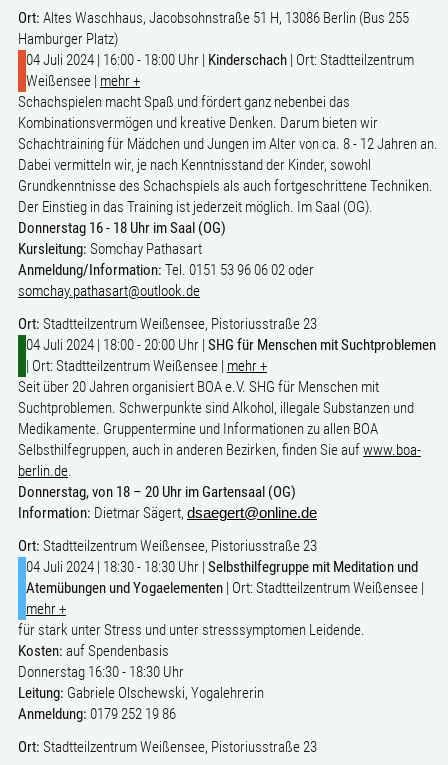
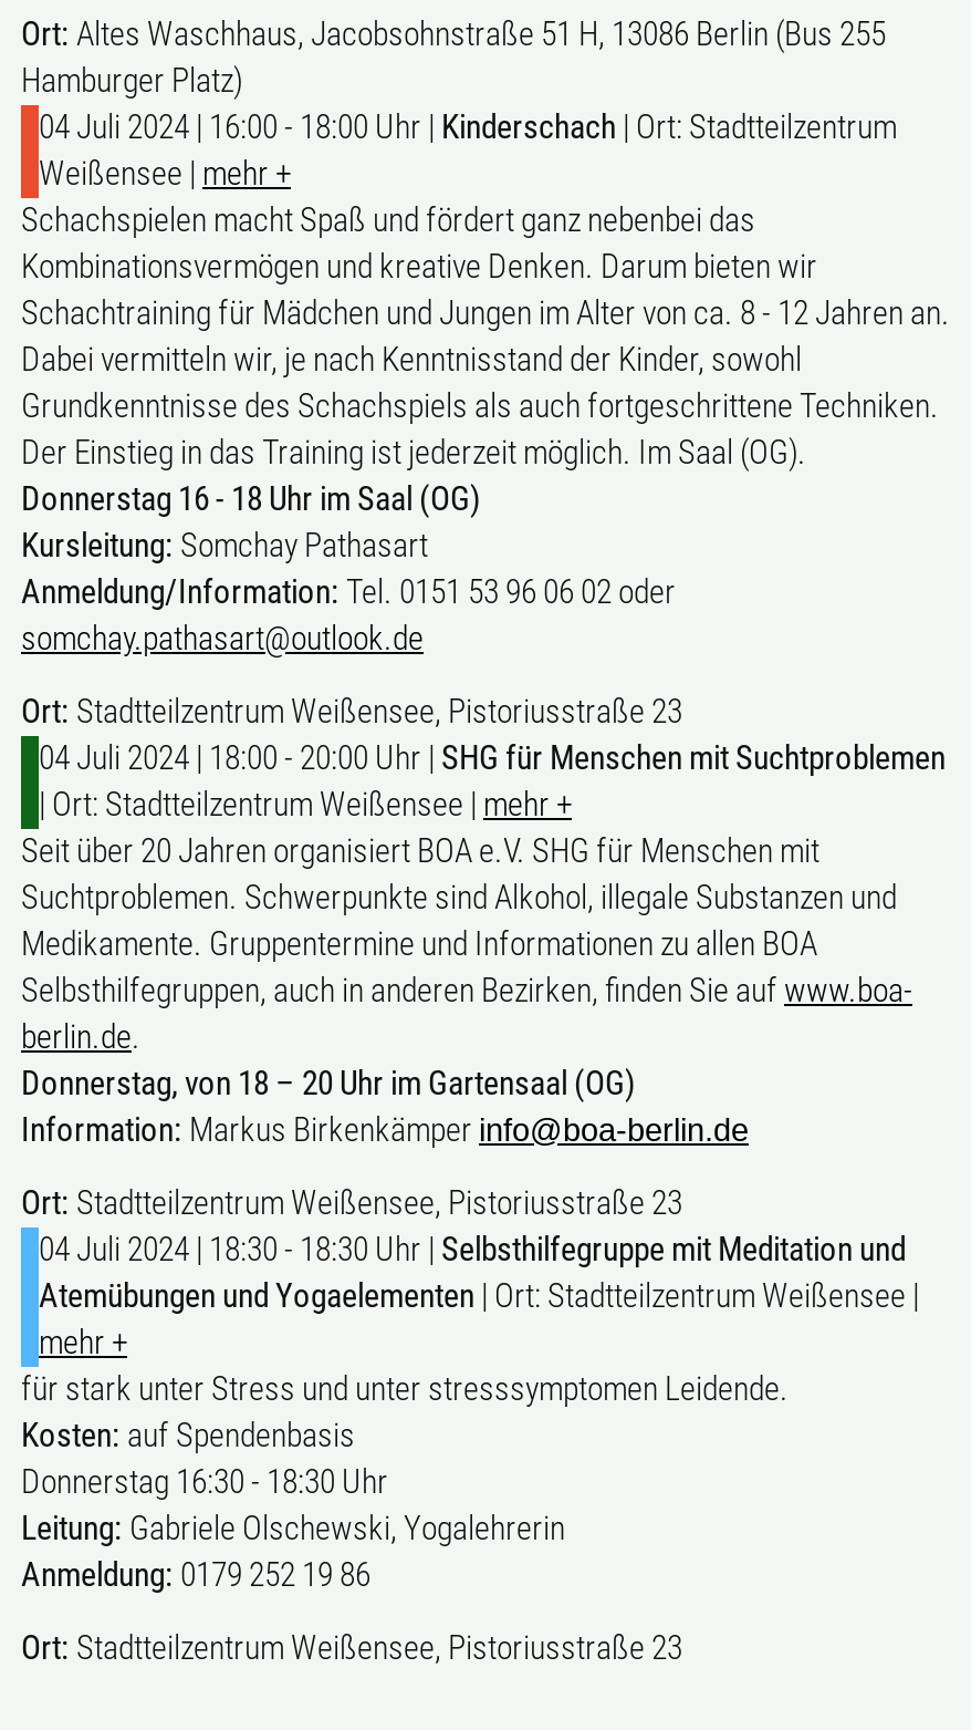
[18,504,317,522] Information: Dietmar Sägert, dsaegert@online.de -> [21,1110,749,1150] Information: Markus Birkenkämper info@boa-berlin.de

